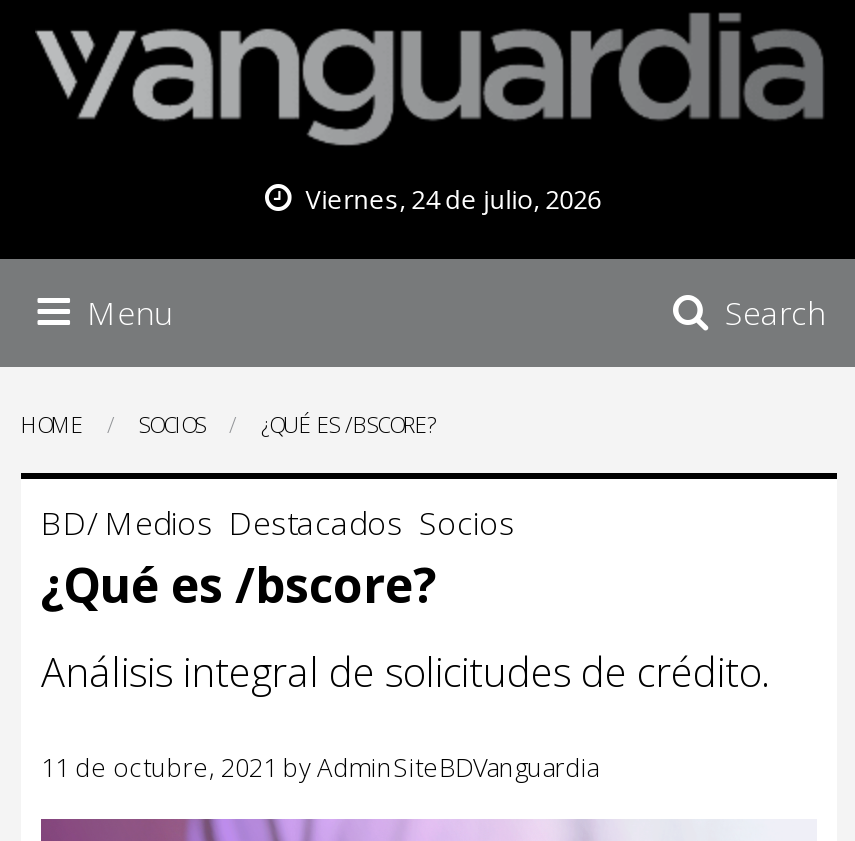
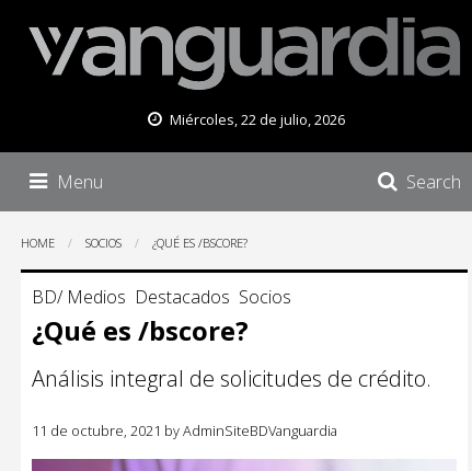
[299,181,601,217] Viernes, 24 de julio, 2026 -> [167,110,345,129] Miércoles, 22 de julio, 2026

